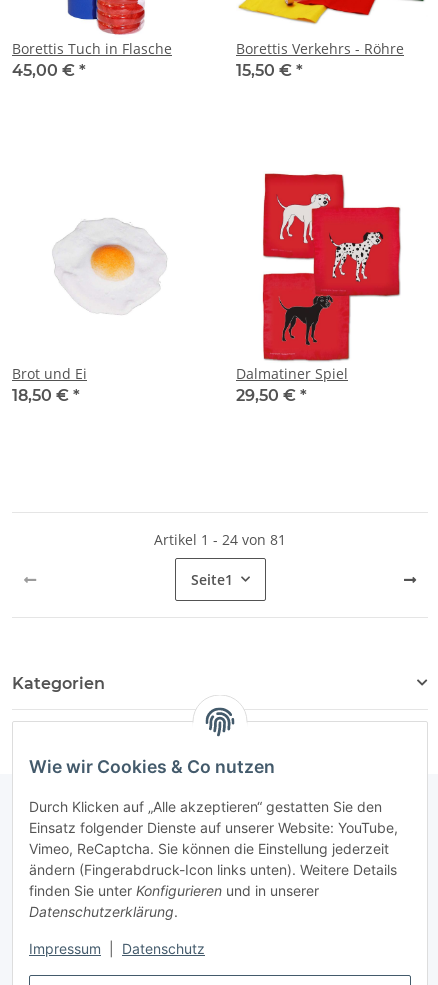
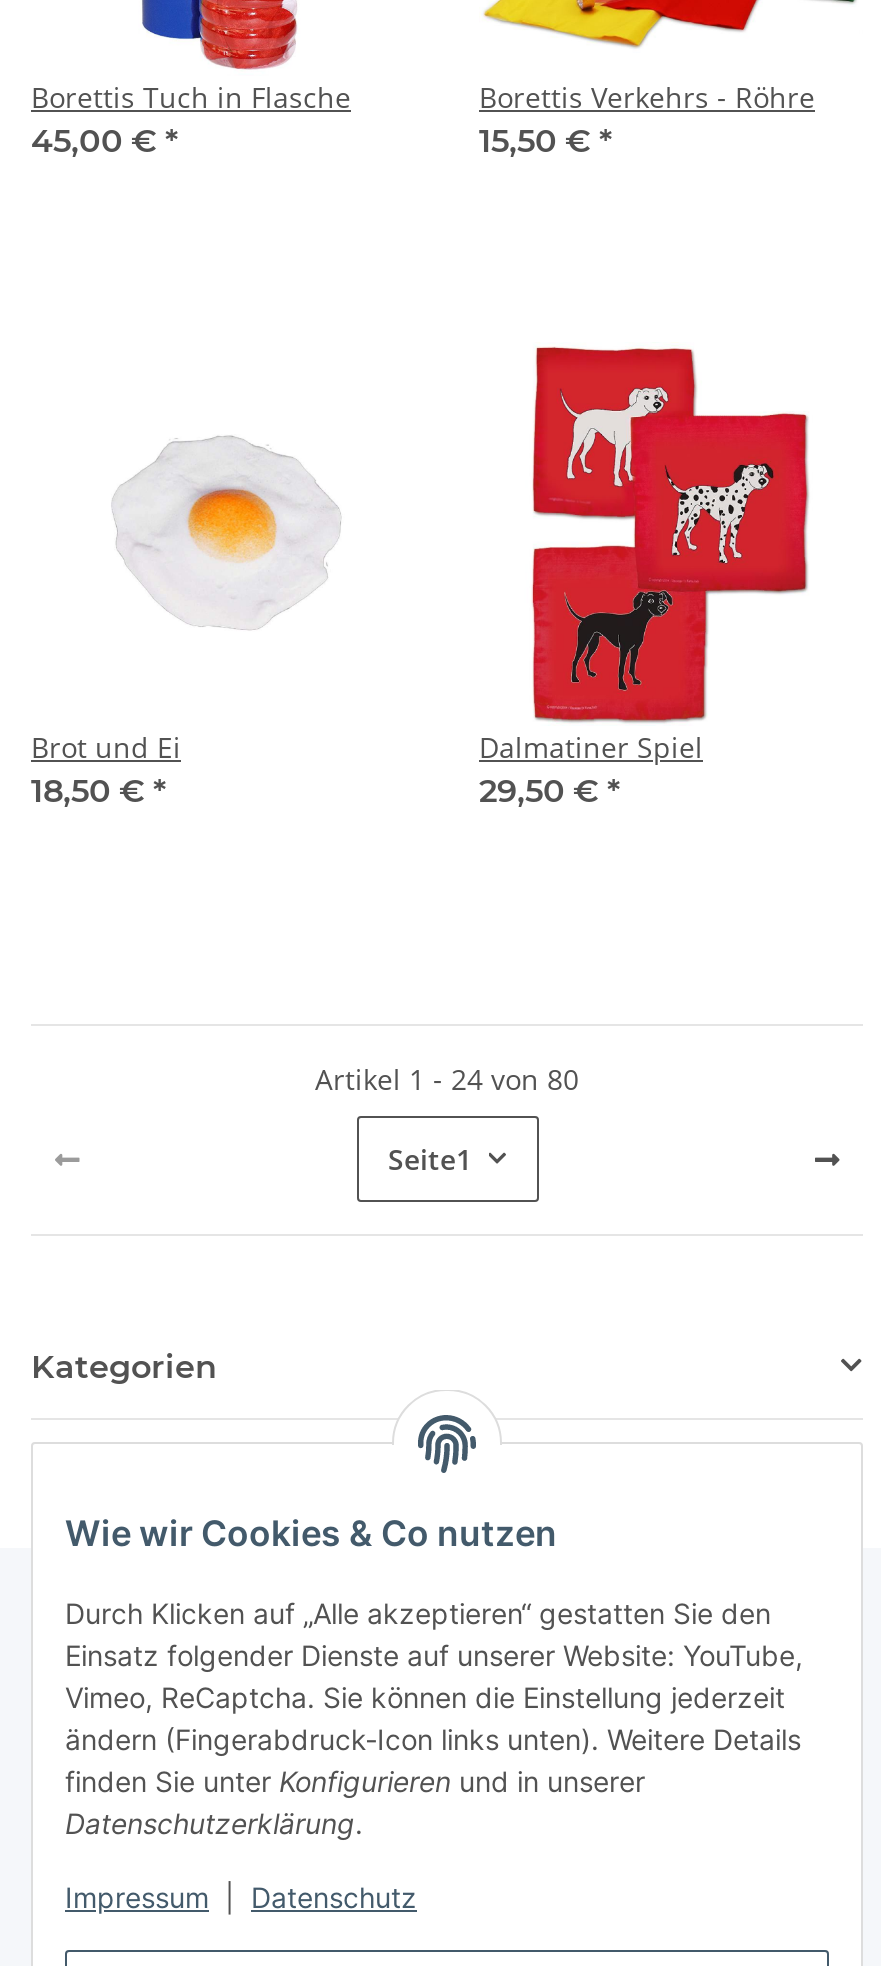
[154,530,286,549] Artikel 1 - 24 von 81 -> [315,1060,579,1098] Artikel 1 - 24 von 80

